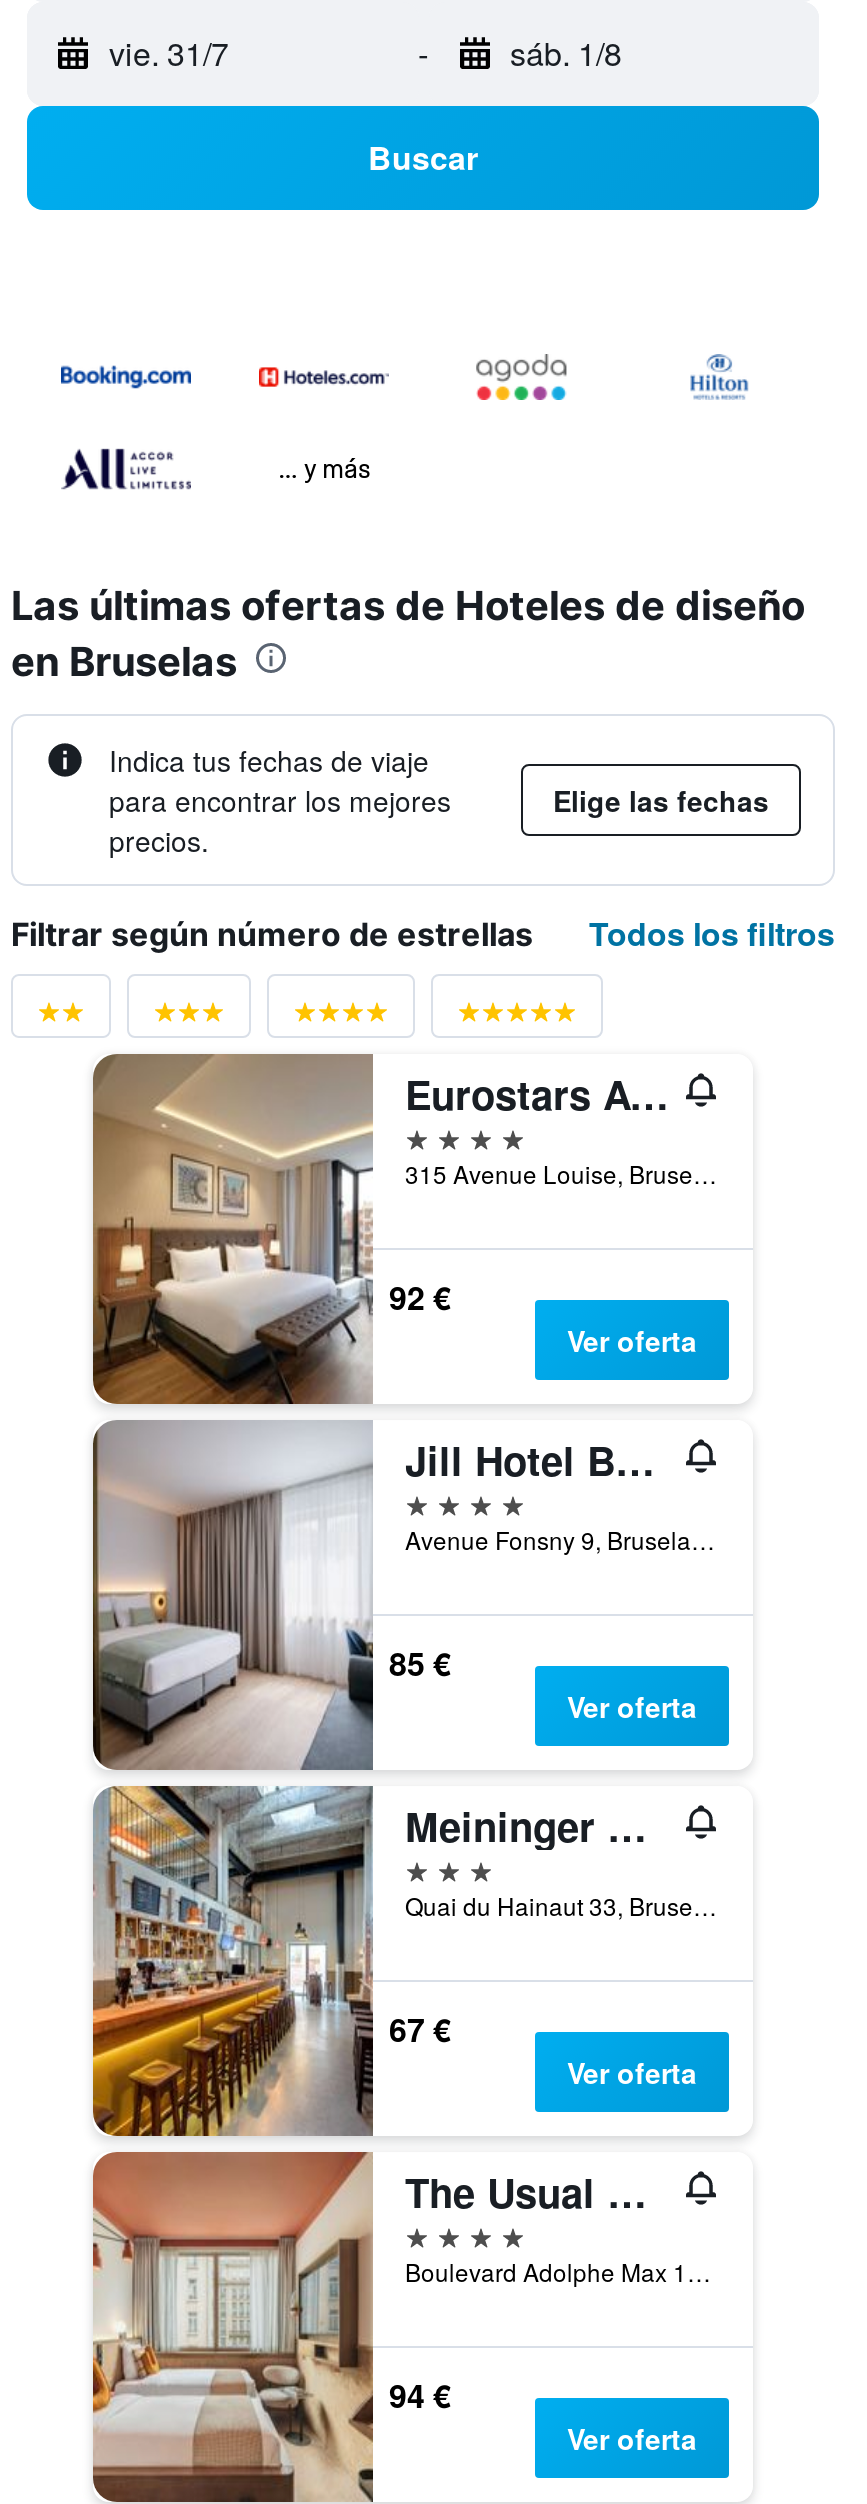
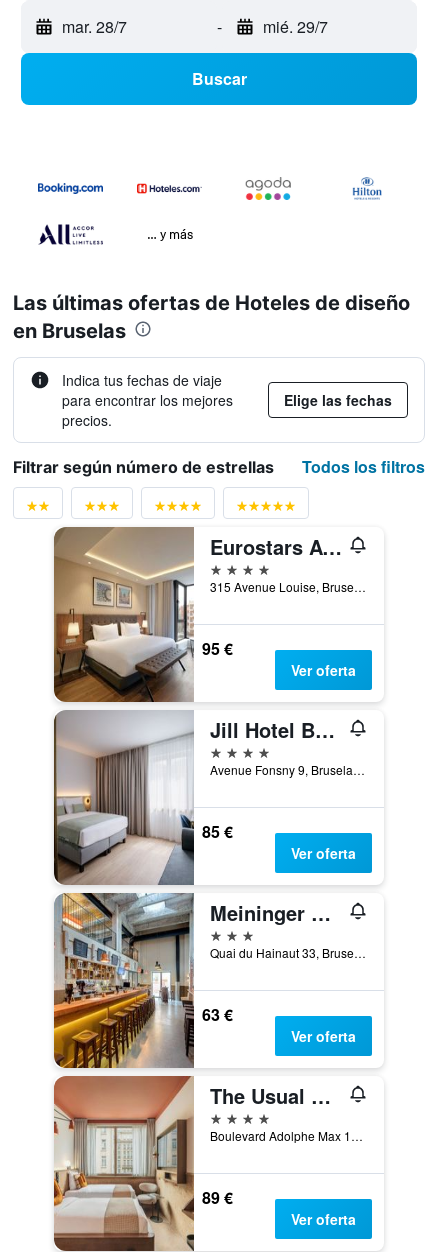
[109,30,229,76] vie. 31/7 -> [62,15,127,38] mar. 28/7
[510,30,622,76] sáb. 1/8 -> [262,15,327,38] mié. 29/7
[389,1273,451,1319] 92 € -> [202,636,233,659] 95 €
[389,2005,451,2051] 67 € -> [202,1002,233,1025] 63 €
[389,2371,451,2417] 94 € -> [202,1185,233,1208] 89 €

